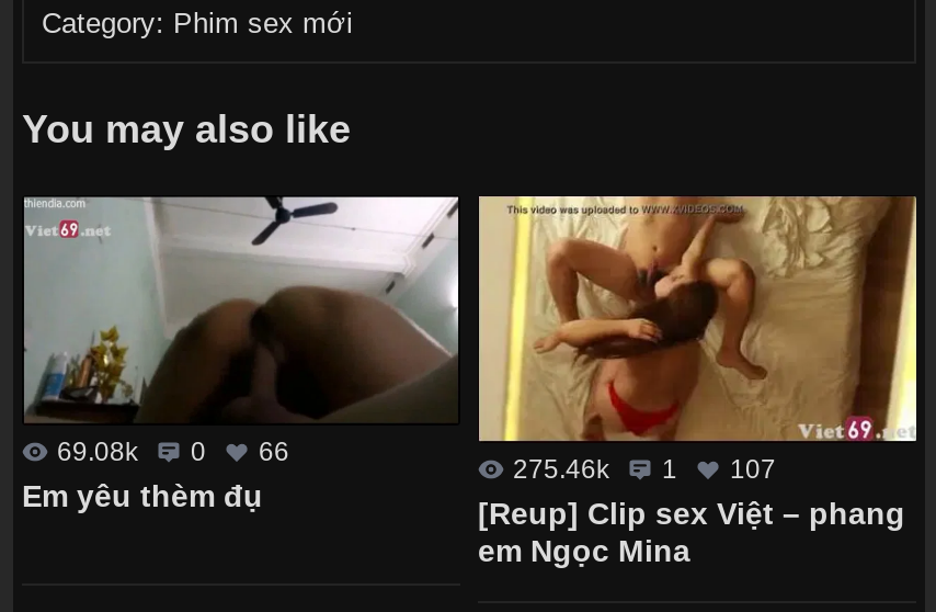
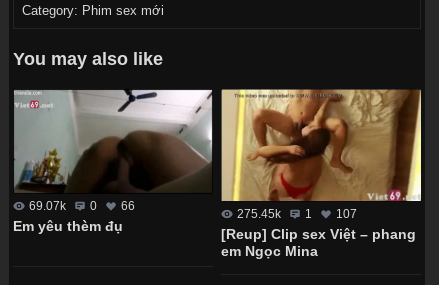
[57,436,289,467] 69.08k 0 66 -> [29,199,135,213] 69.07k 0 66
[513,453,776,484] 275.46k 1 107 -> [237,206,357,220] 275.45k 1 107

